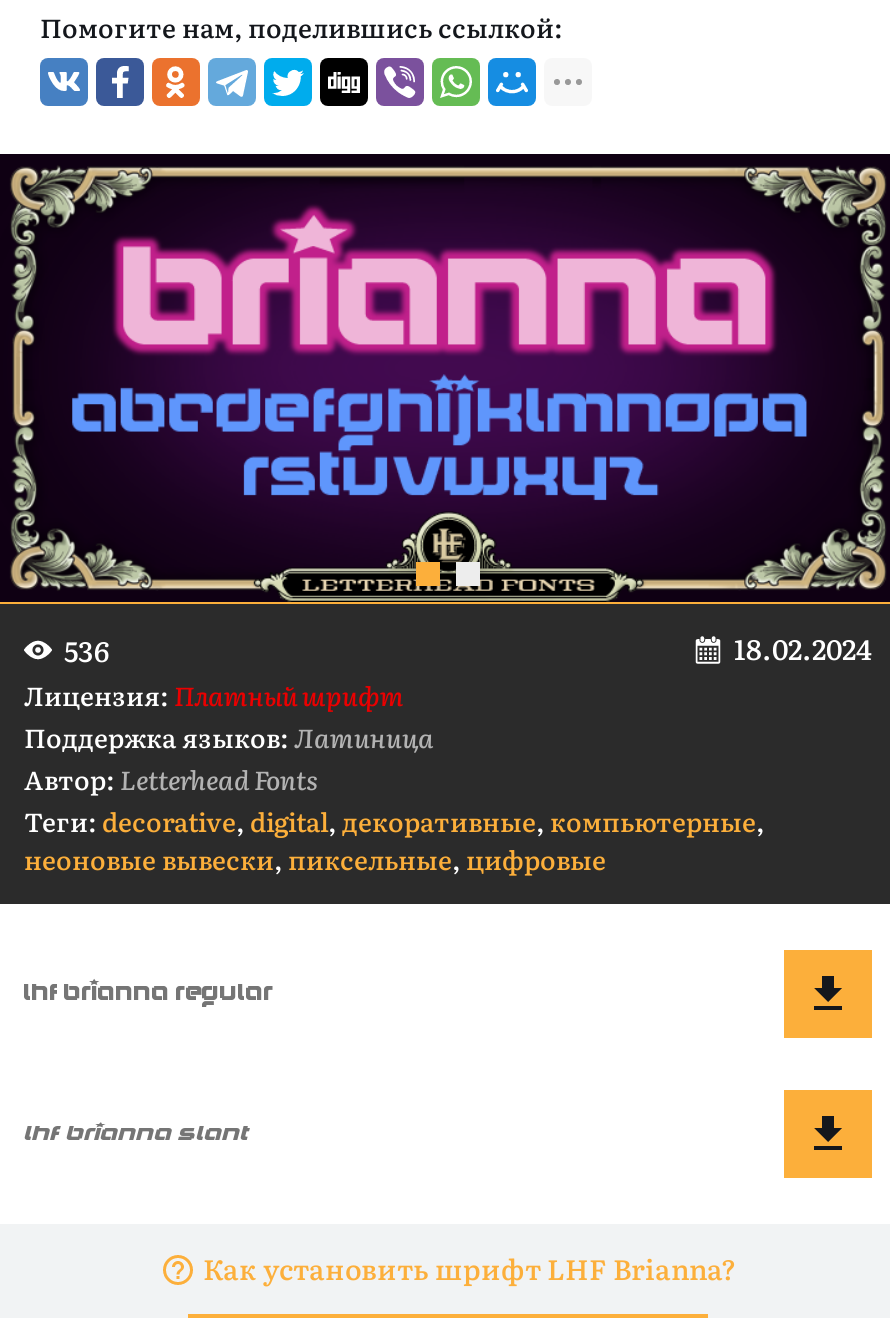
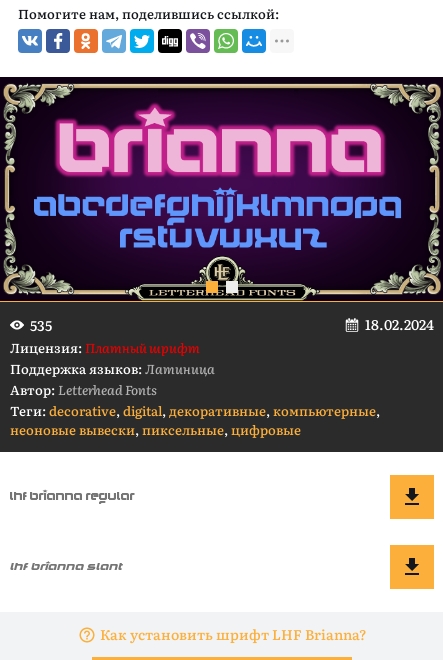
[64,629,110,669] 536 -> [30,314,52,334] 535

